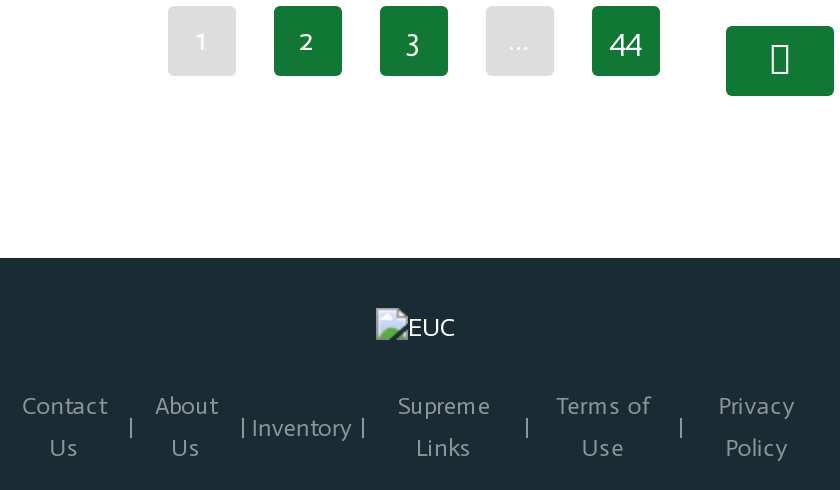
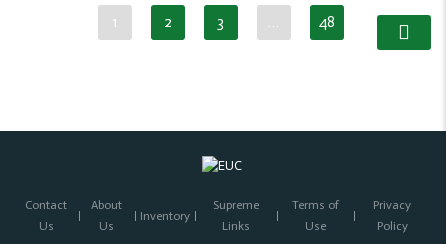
[609,22,641,58] 44 -> [318,13,334,31] 48

